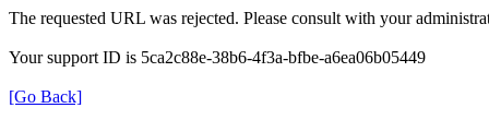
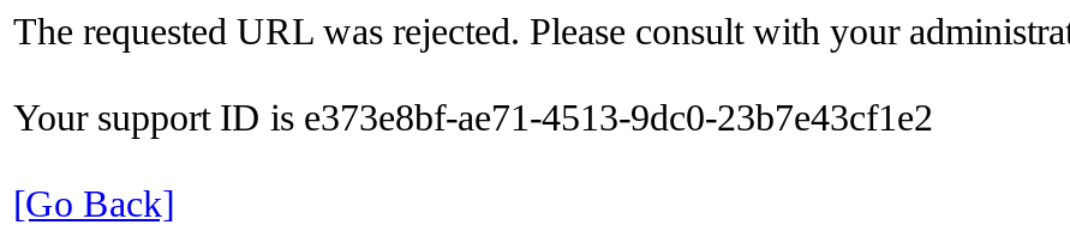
[9,48,426,67] Your support ID is 5ca2c88e-38b6-4f3a-bfbe-a6ea06b05449 -> [13,97,933,138] Your support ID is e373e8bf-ae71-4513-9dc0-23b7e43cf1e2

